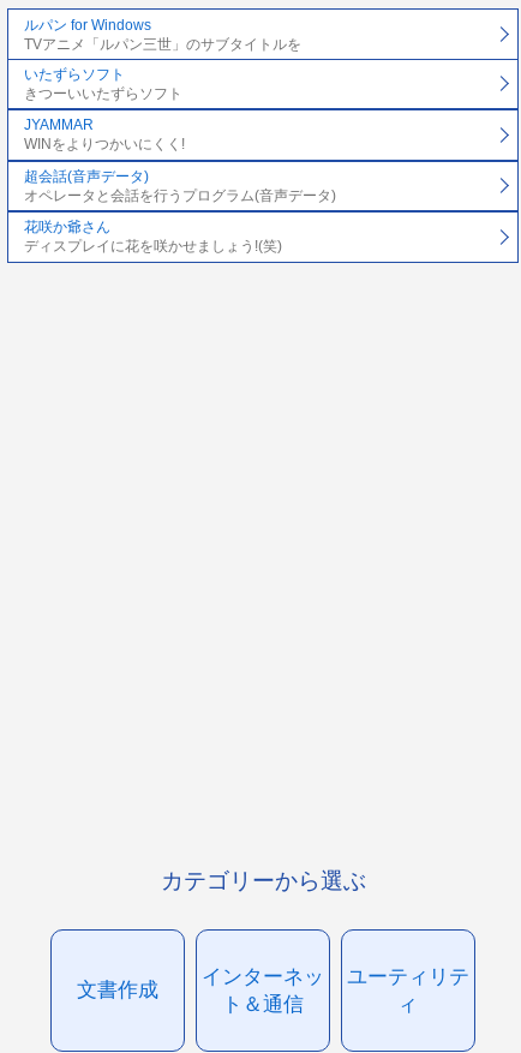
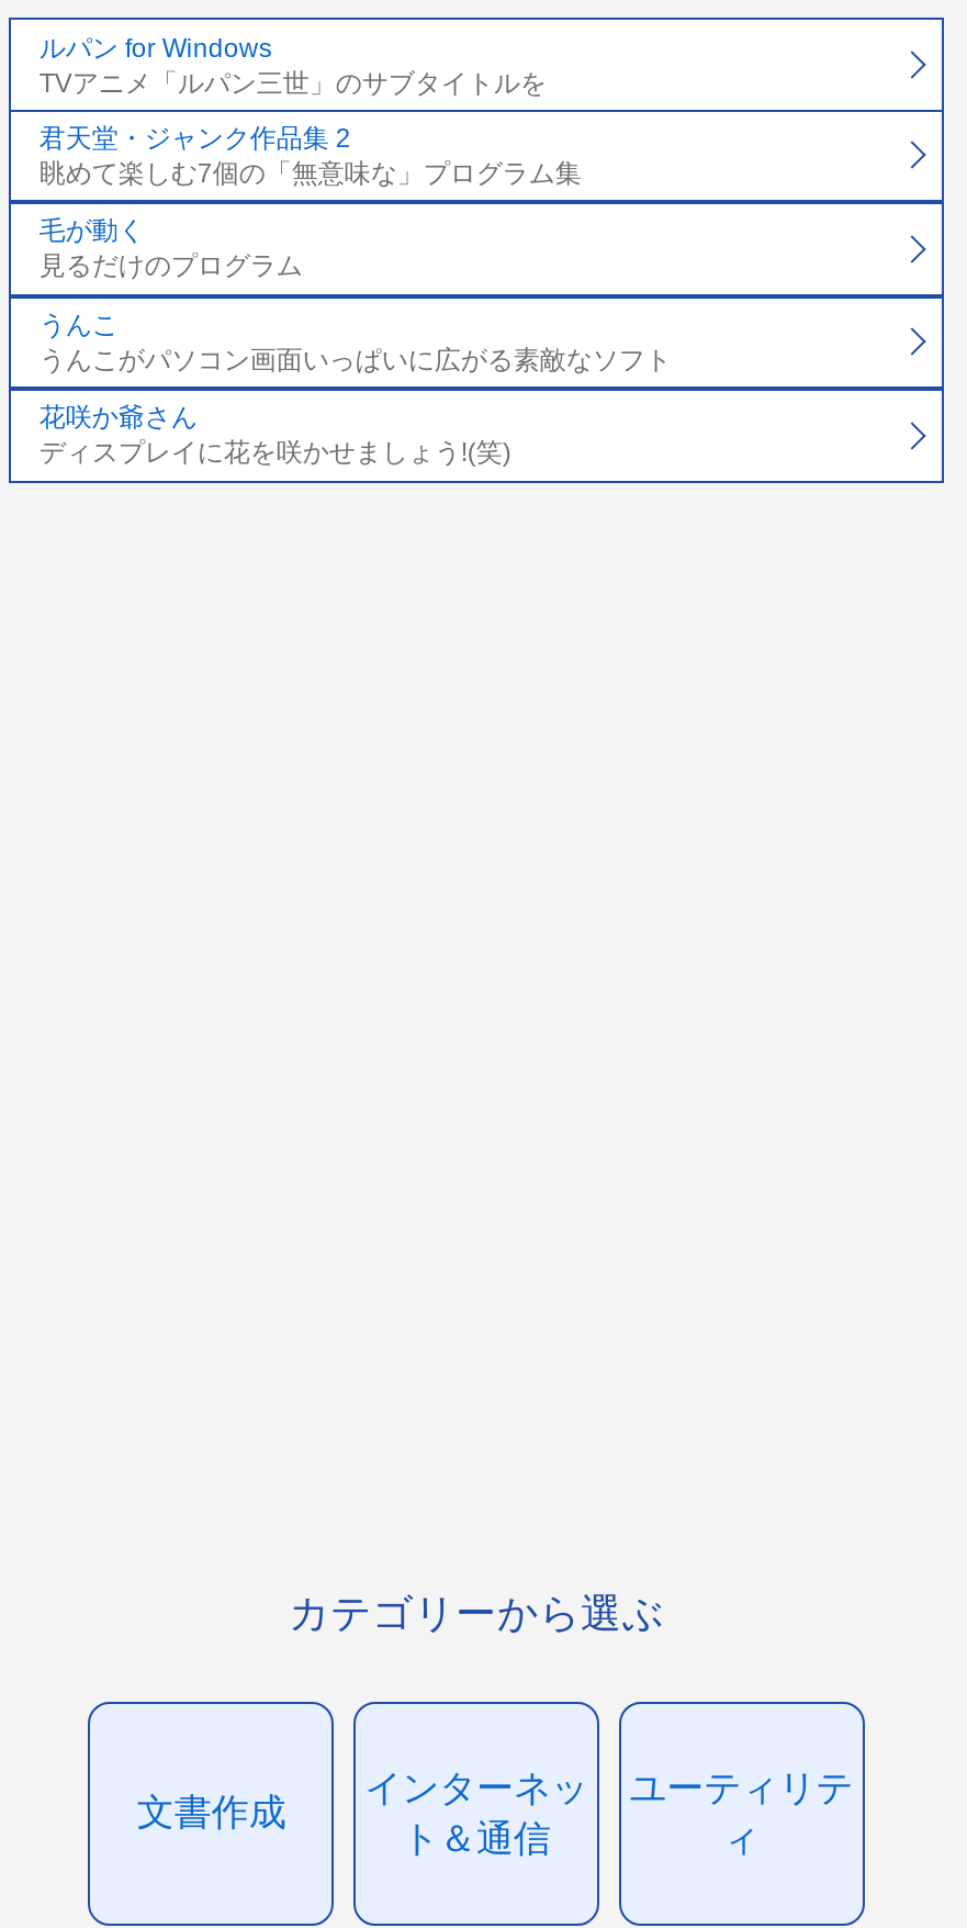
[24,66,182,102] いたずらソフト | きつーいいたずらソフト -> [39,123,582,189] 君天堂・ジャンク作品集 2 | 眺めて楽しむ7個の「無意味な」プログラム集
[24,117,185,153] JYAMMAR | WINをよりつかいにくく! -> [39,216,303,282] 毛が動く | 見るだけのプログラム
[24,168,336,204] 超会話(音声データ) | オペレータと会話を行うプログラム(音声データ) -> [39,309,672,375] うんこ | うんこがパソコン画面いっぱいに広がる素敵なソフト

